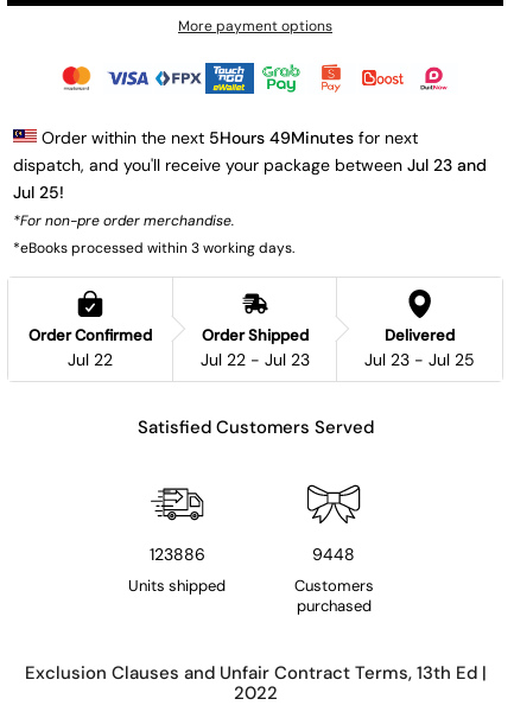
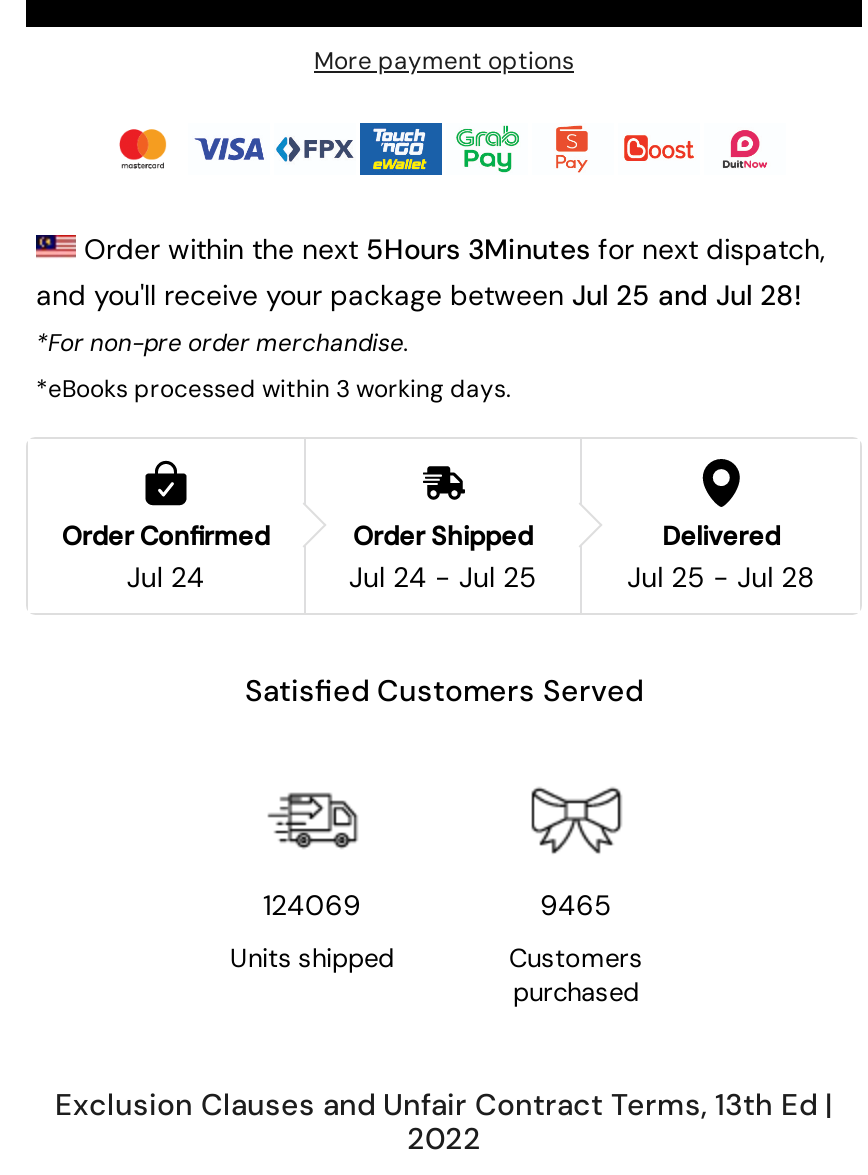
[13,127,491,203] Order within the next 5Hours 49Minutes for next | dispatch, and you'll receive your package between Jul 23 and | Jul 25! -> [36,231,834,313] Order within the next 5Hours 3Minutes for next dispatch, | and you'll receive your package between Jul 25 and Jul 28!
[67,349,113,370] Jul 22 -> [127,559,205,595] Jul 24
[200,349,309,370] Jul 22 - Jul 23 -> [349,559,537,595] Jul 24 - Jul 25
[365,349,475,370] Jul 23 - Jul 25 -> [627,559,815,595] Jul 25 - Jul 28
[149,543,205,565] 123886 -> [263,887,361,923] 124069
[312,543,355,565] 9448 -> [540,887,612,923] 9465

